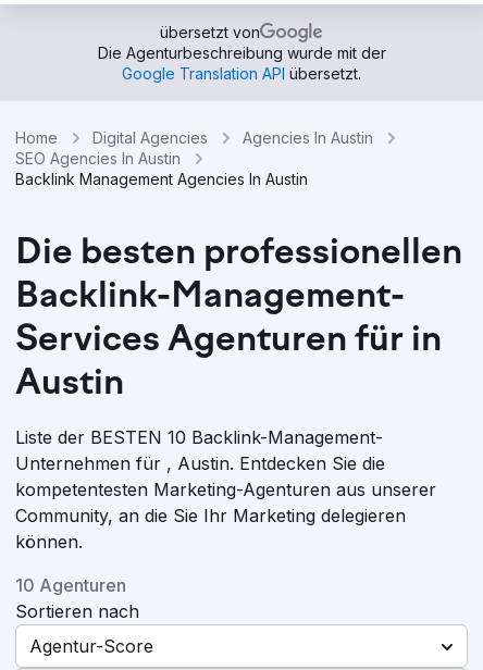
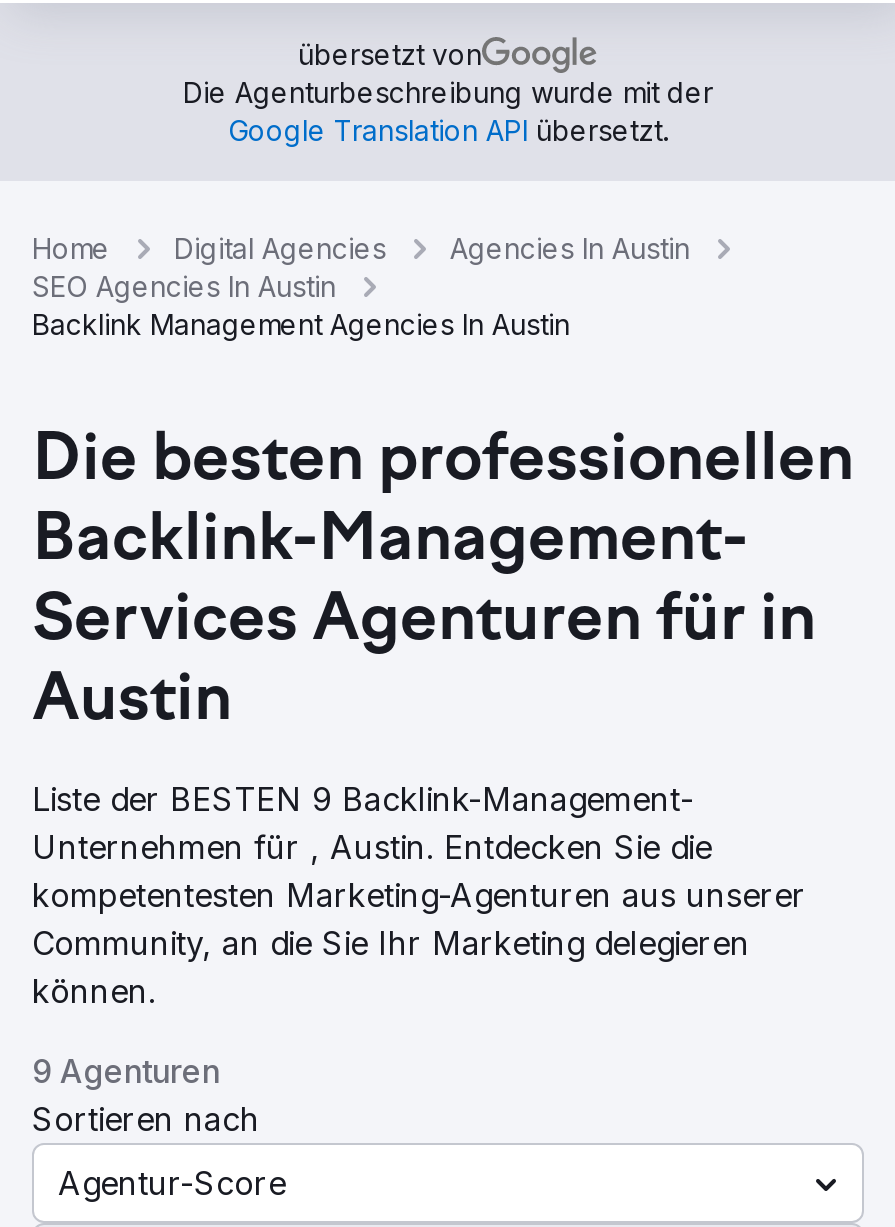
[15,426,383,448] Liste der BESTEN 10 Backlink-Management- -> [32,779,694,819] Liste der BESTEN 9 Backlink-Management-
[15,574,126,596] 10 Agenturen -> [32,1051,220,1091] 9 Agenturen

